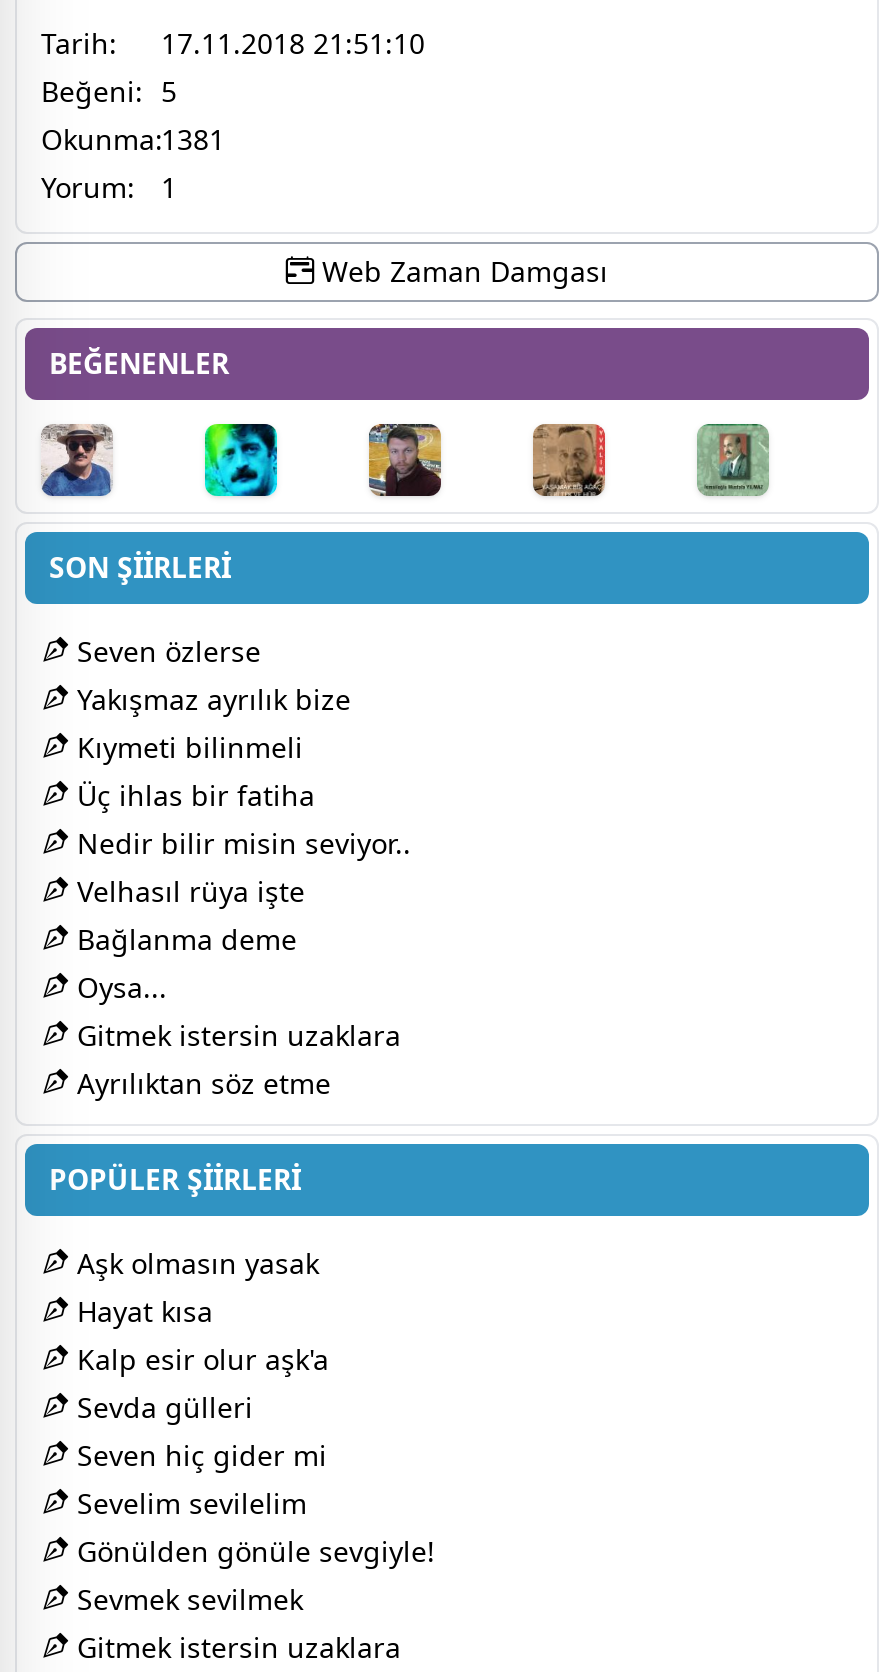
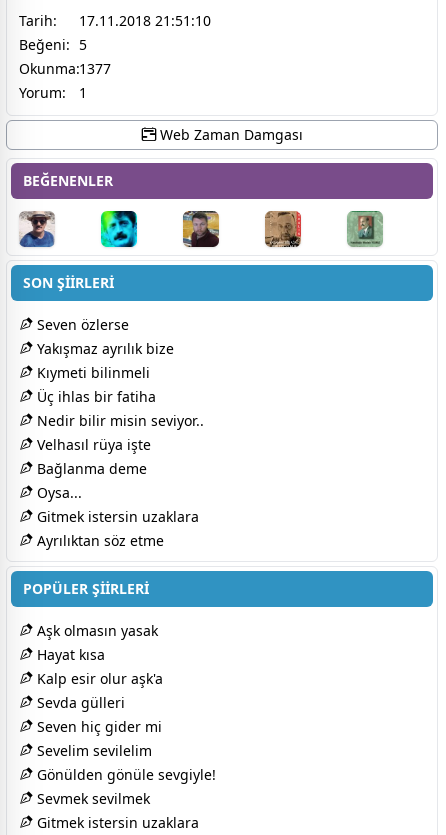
[41,119,225,157] Okunma:1381 -> [19,58,111,77] Okunma:1377

